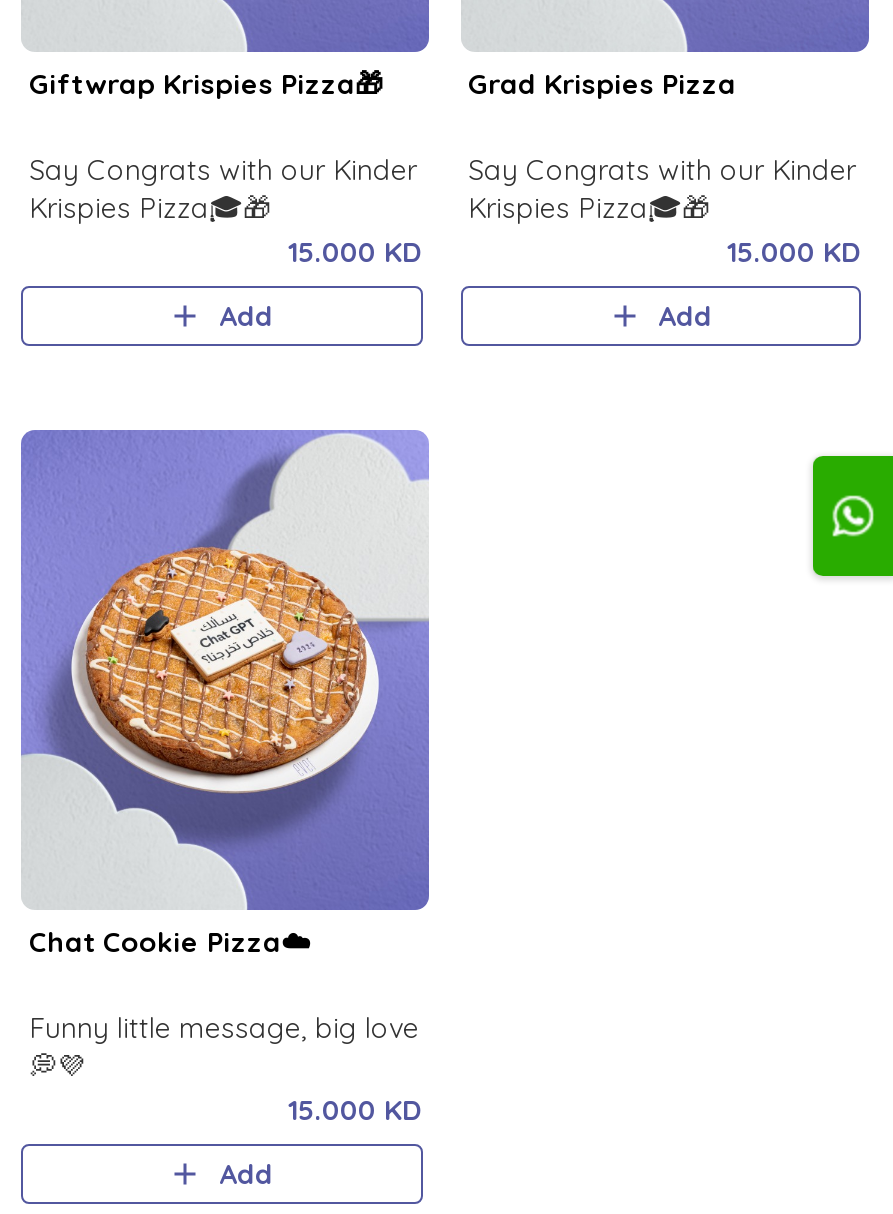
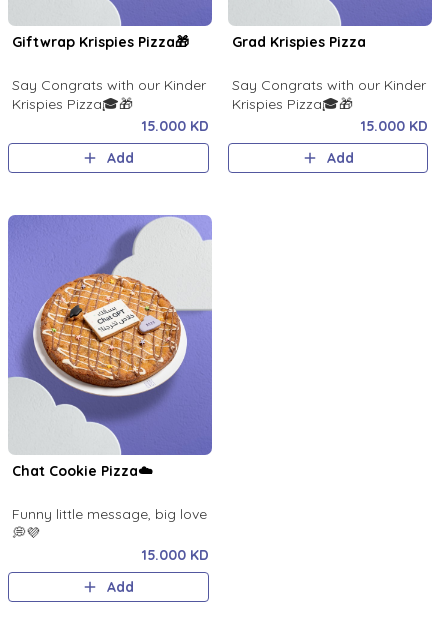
[809,454,887,580] [image] -> none

